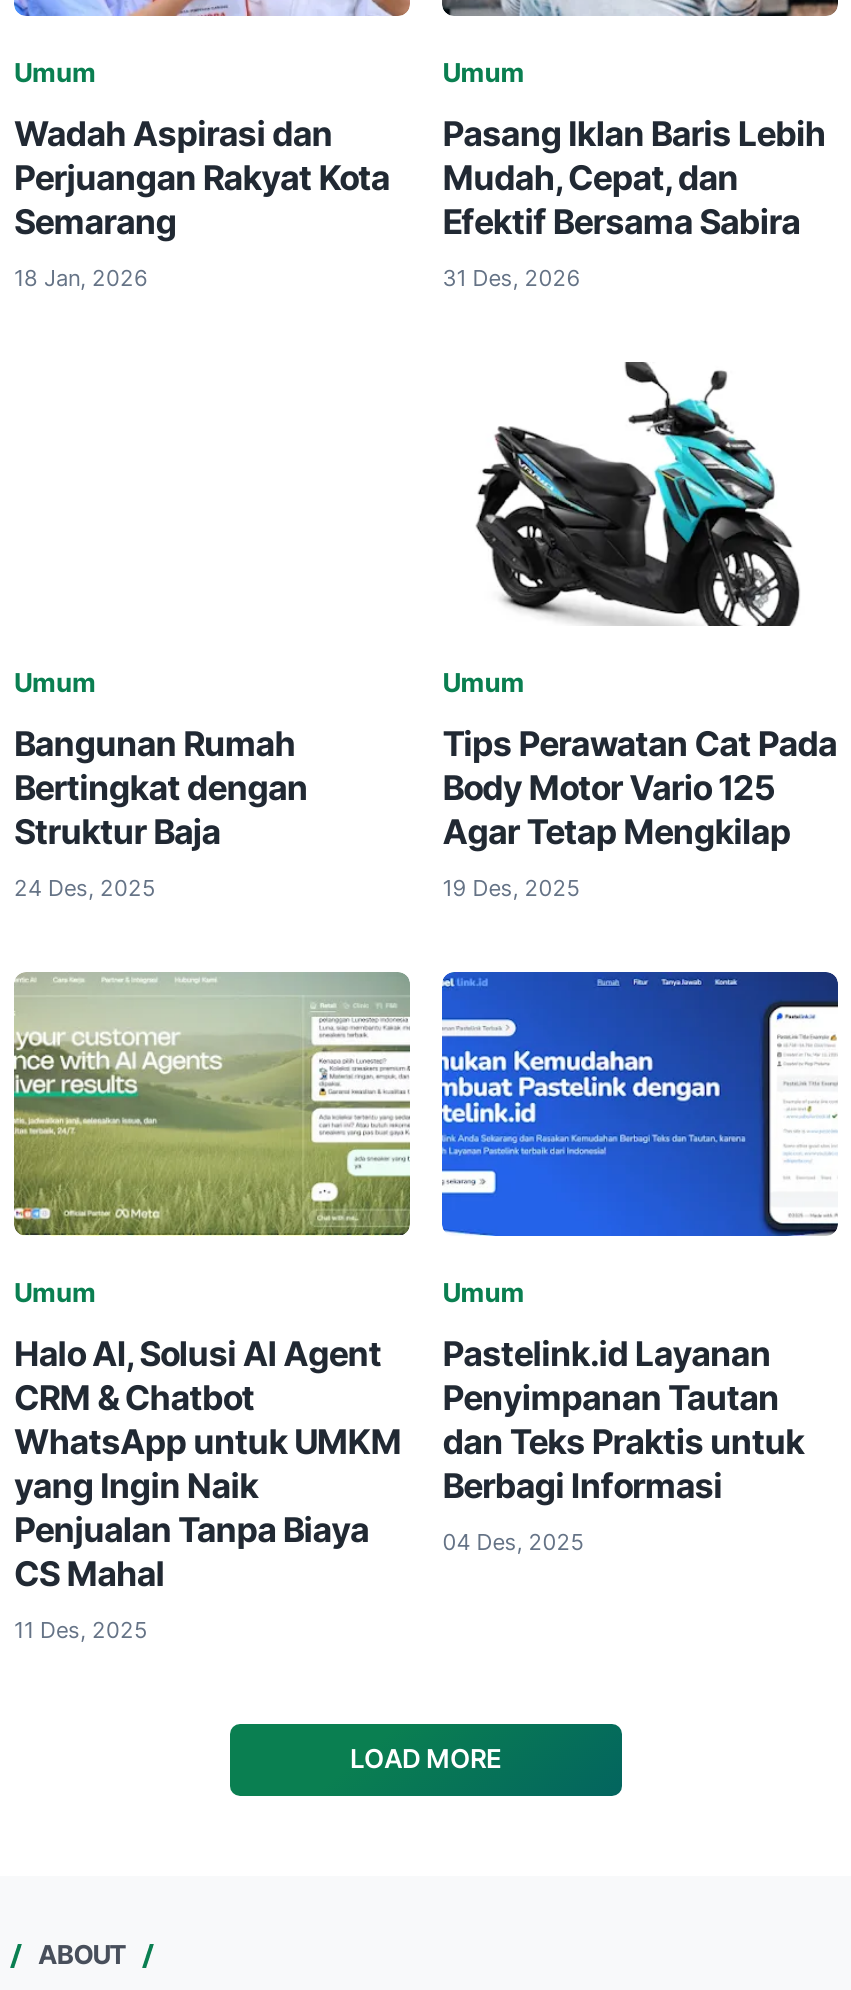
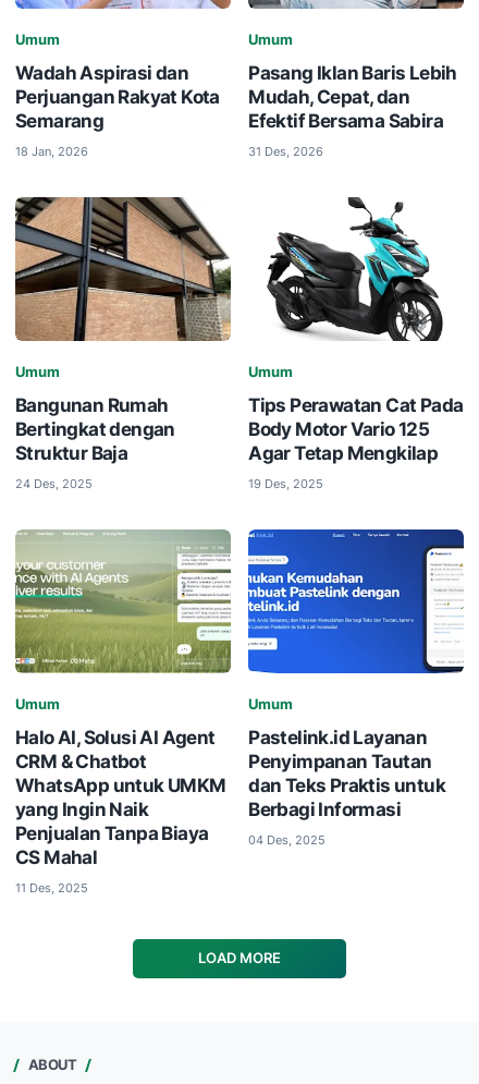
none -> [14,196,232,342] [image]

